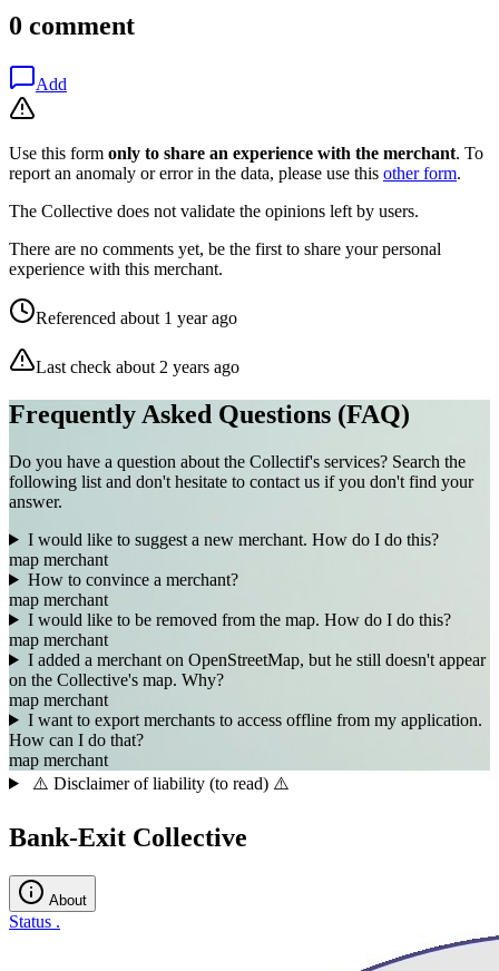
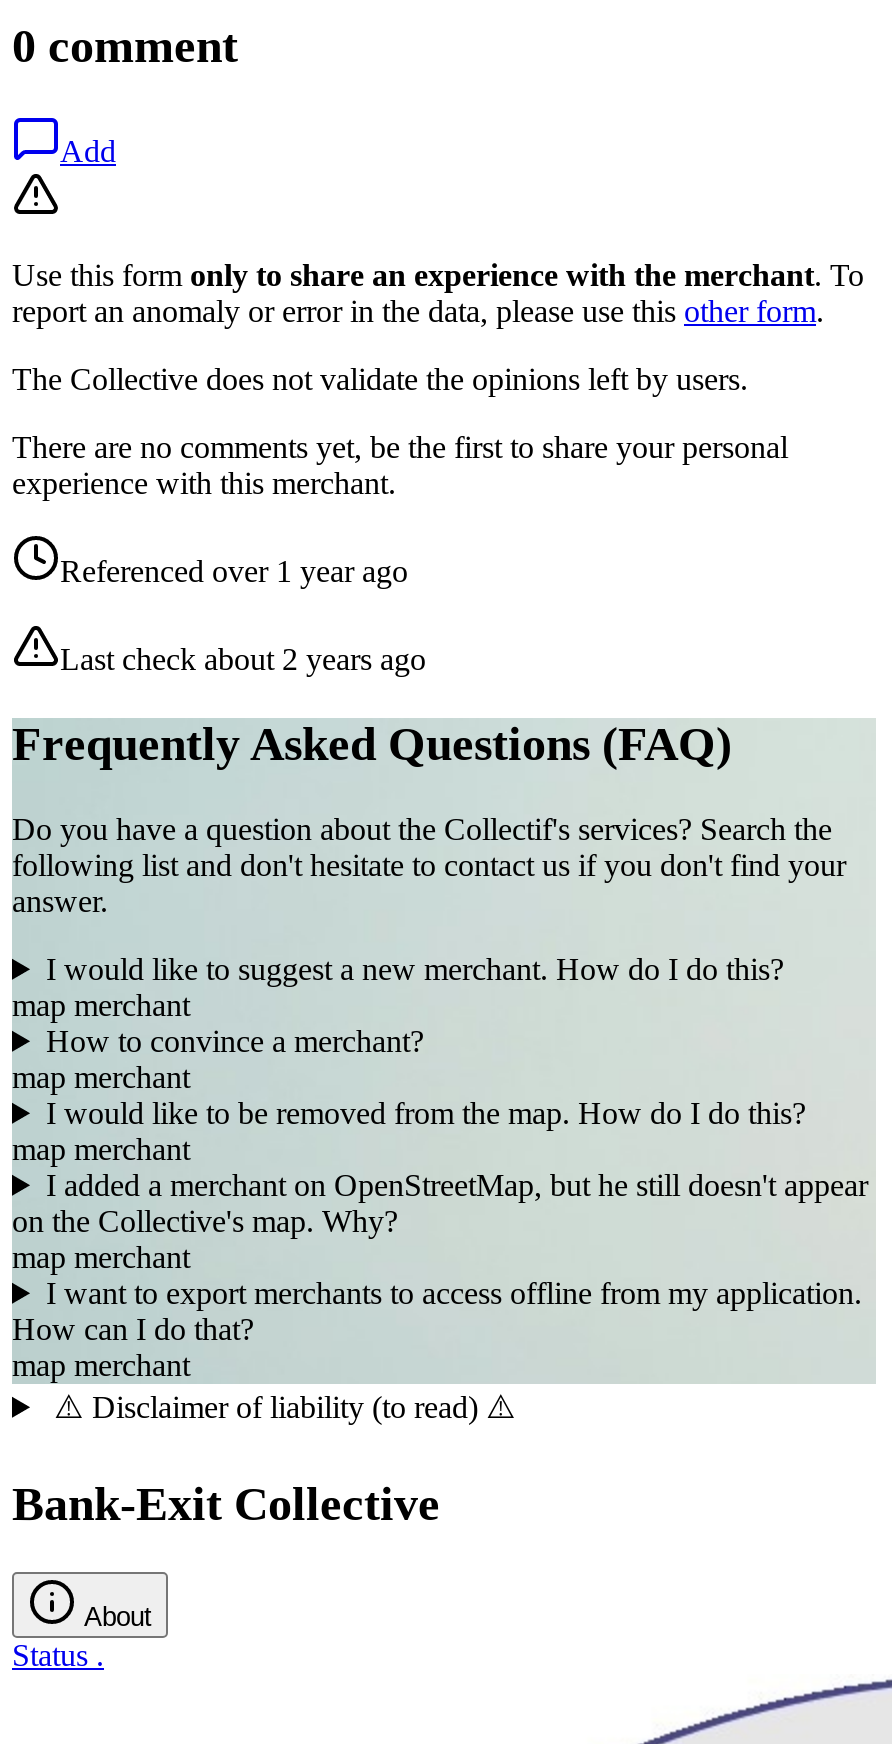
[36,309,237,327] Referenced about 1 year ago -> [60,554,408,588] Referenced over 1 year ago

